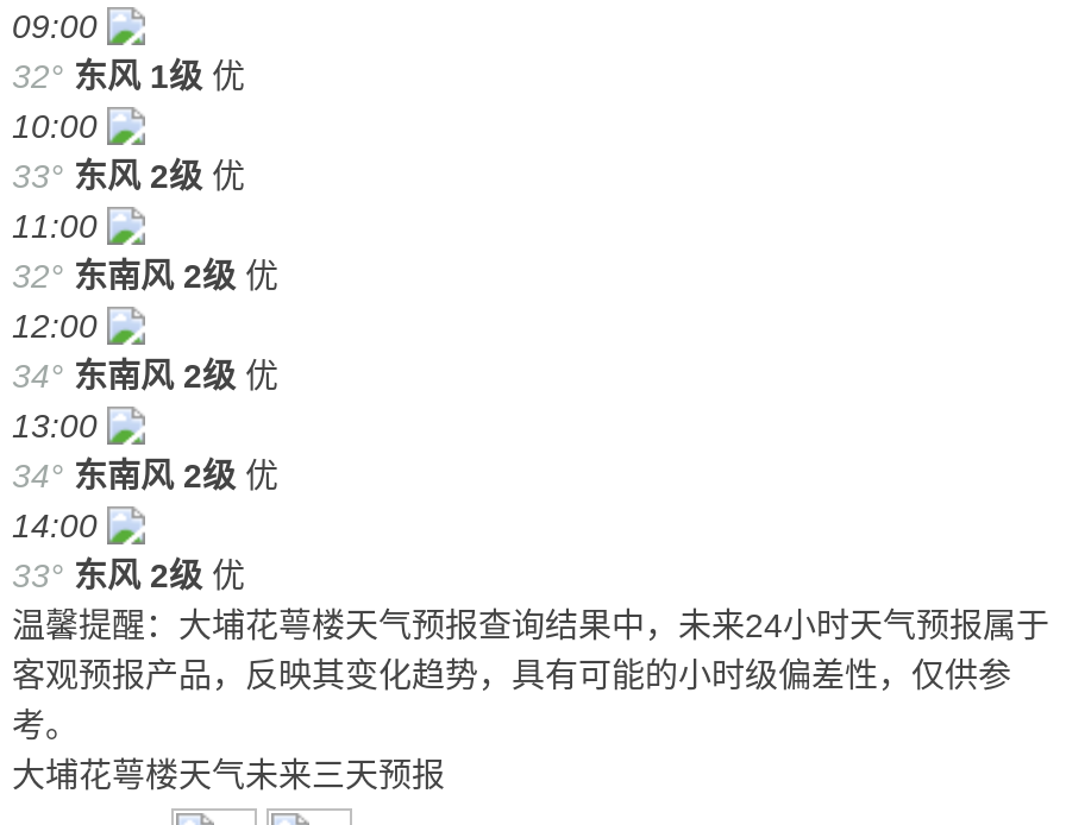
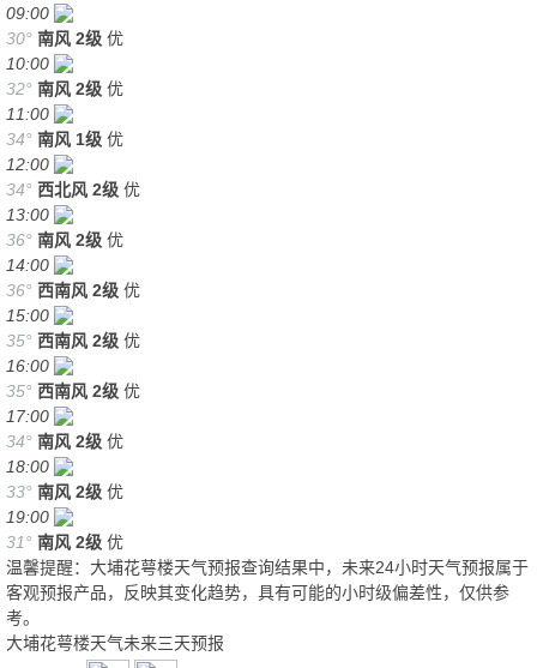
[12,57,245,95] 32°东风 1级 优 -> [6,29,123,48] 30°南风 2级 优
[12,157,245,195] 33°东风 2级 优 -> [6,79,123,98] 32°南风 2级 优
[12,257,278,295] 32°东南风 2级 优 -> [6,130,123,149] 34°南风 1级 优
[12,357,278,395] 34°东南风 2级 优 -> [6,180,140,199] 34°西北风 2级 优
[12,456,278,495] 34°东南风 2级 优 -> [6,230,123,249] 36°南风 2级 优
[12,556,245,594] 33°东风 2级 优 -> [6,281,140,552] 36°西南风 2级 优 | 15:00 | 35°西南风 2级 优 | 16:00 | 35°西南风 2级 优 | 17:00 | 34°南风 2级 优 | 18:00 | 33°南风 2级 优 | 19:00 | 31°南风 2级 优

